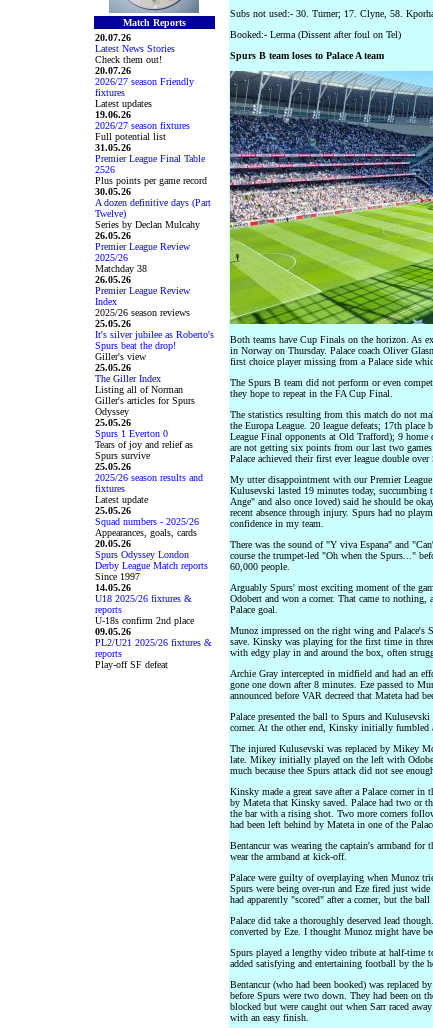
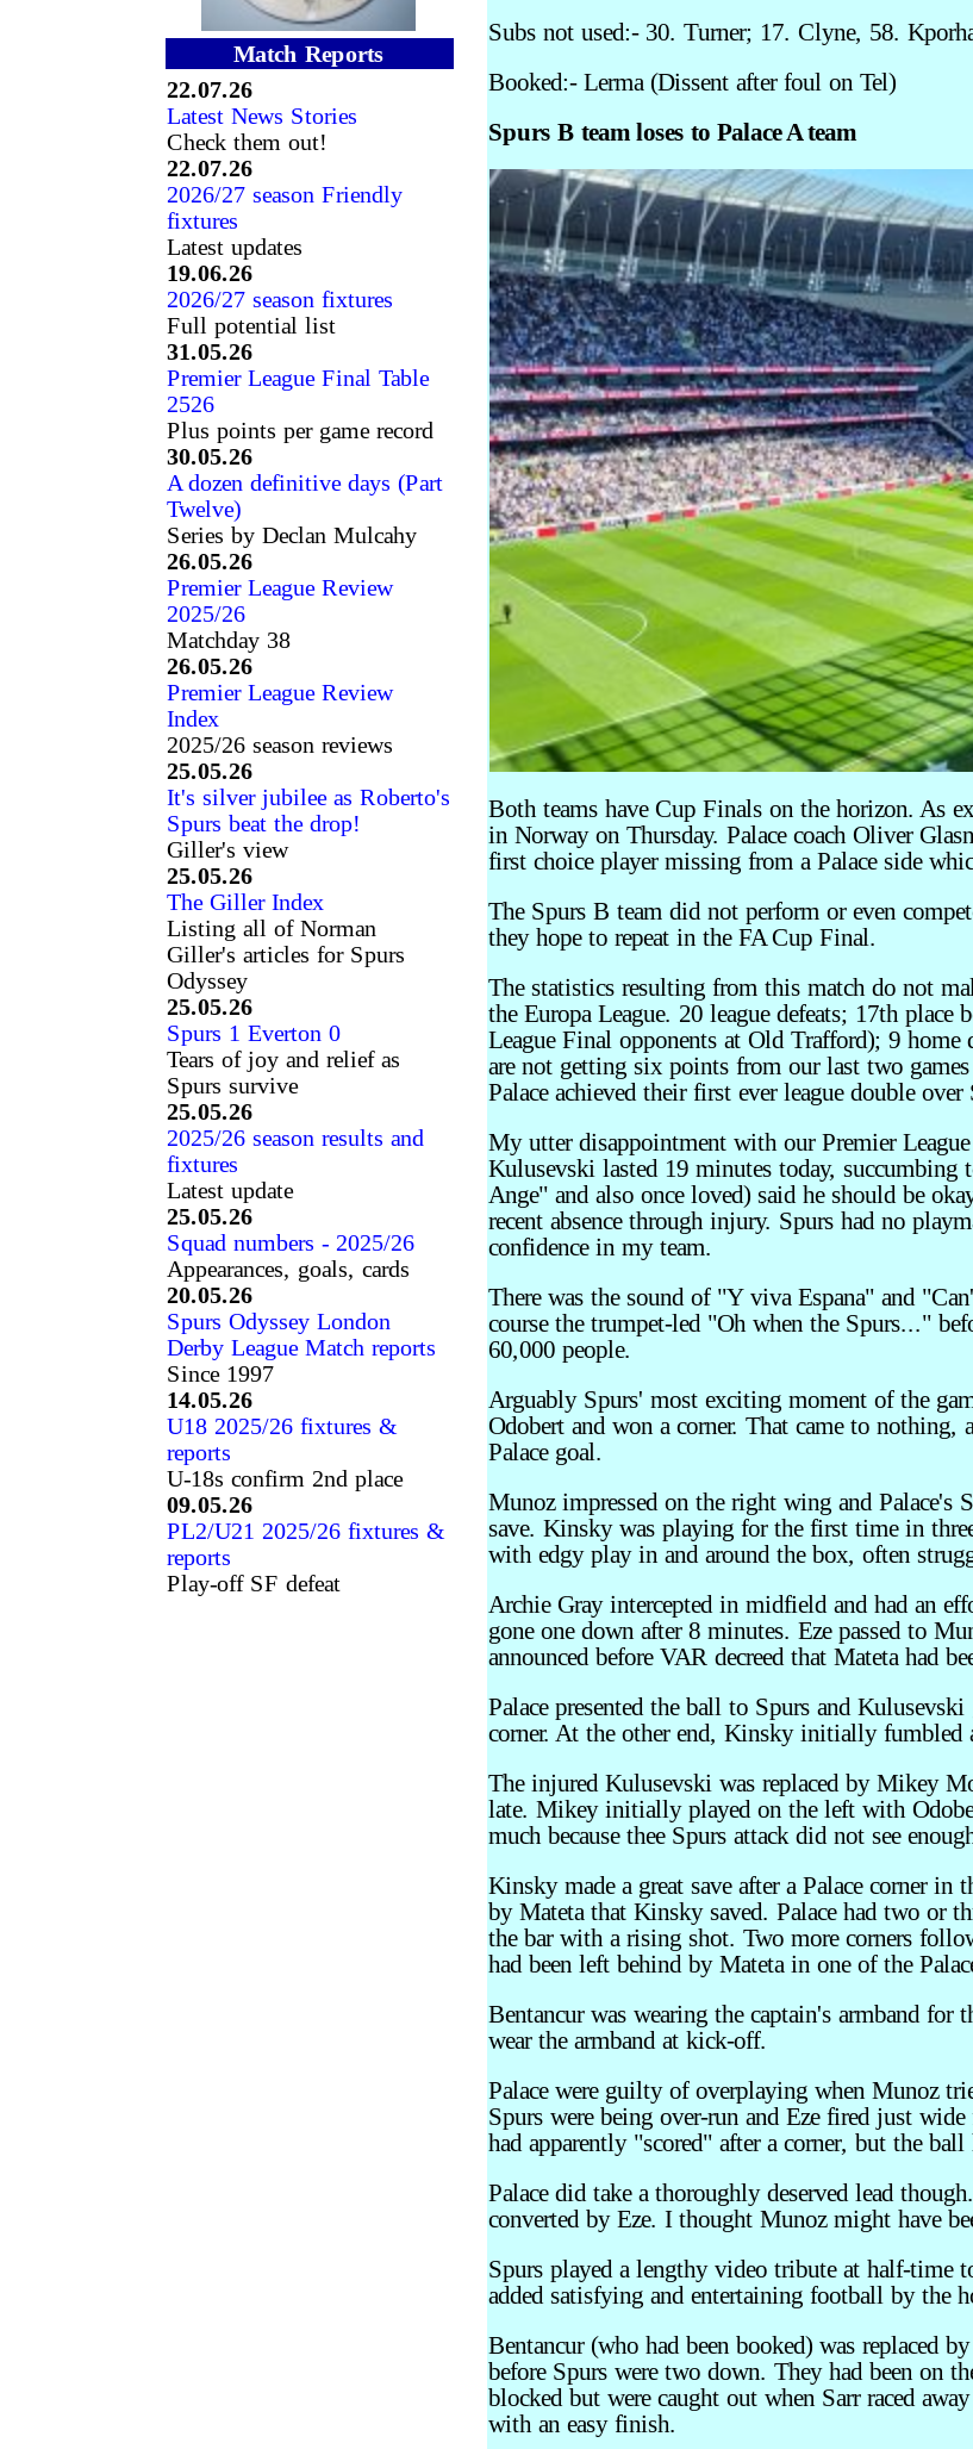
[94,32,130,43] 20.07.26 -> [167,76,252,102] 22.07.26
[94,65,130,76] 20.07.26 -> [167,155,252,181] 22.07.26

